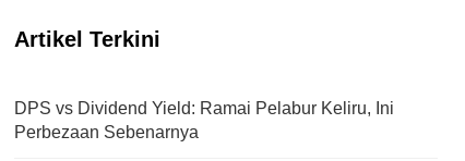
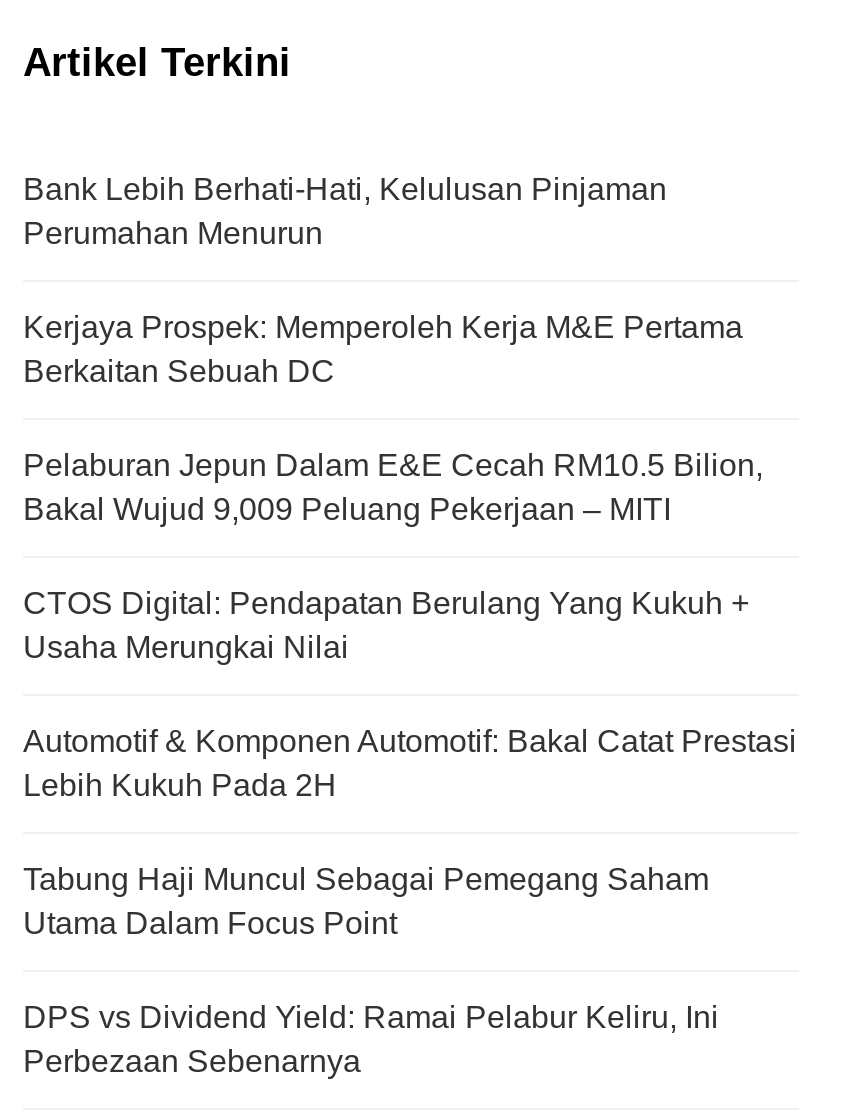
none -> [23,172,797,940] Bank Lebih Berhati-Hati, Kelulusan Pinjaman | Perumahan Menurun | Kerjaya Prospek: Memperoleh Kerja M&E Pertama | Berkaitan Sebuah DC | Pelaburan Jepun Dalam E&E Cecah RM10.5 Bilion, | Bakal Wujud 9,009 Peluang Pekerjaan – MITI | CTOS Digital: Pendapatan Berulang Yang Kukuh + | Usaha Merungkai Nilai | Automotif & Komponen Automotif: Bakal Catat Prestasi | Lebih Kukuh Pada 2H | Tabung Haji Muncul Sebagai Pemegang Saham | Utama Dalam Focus Point

